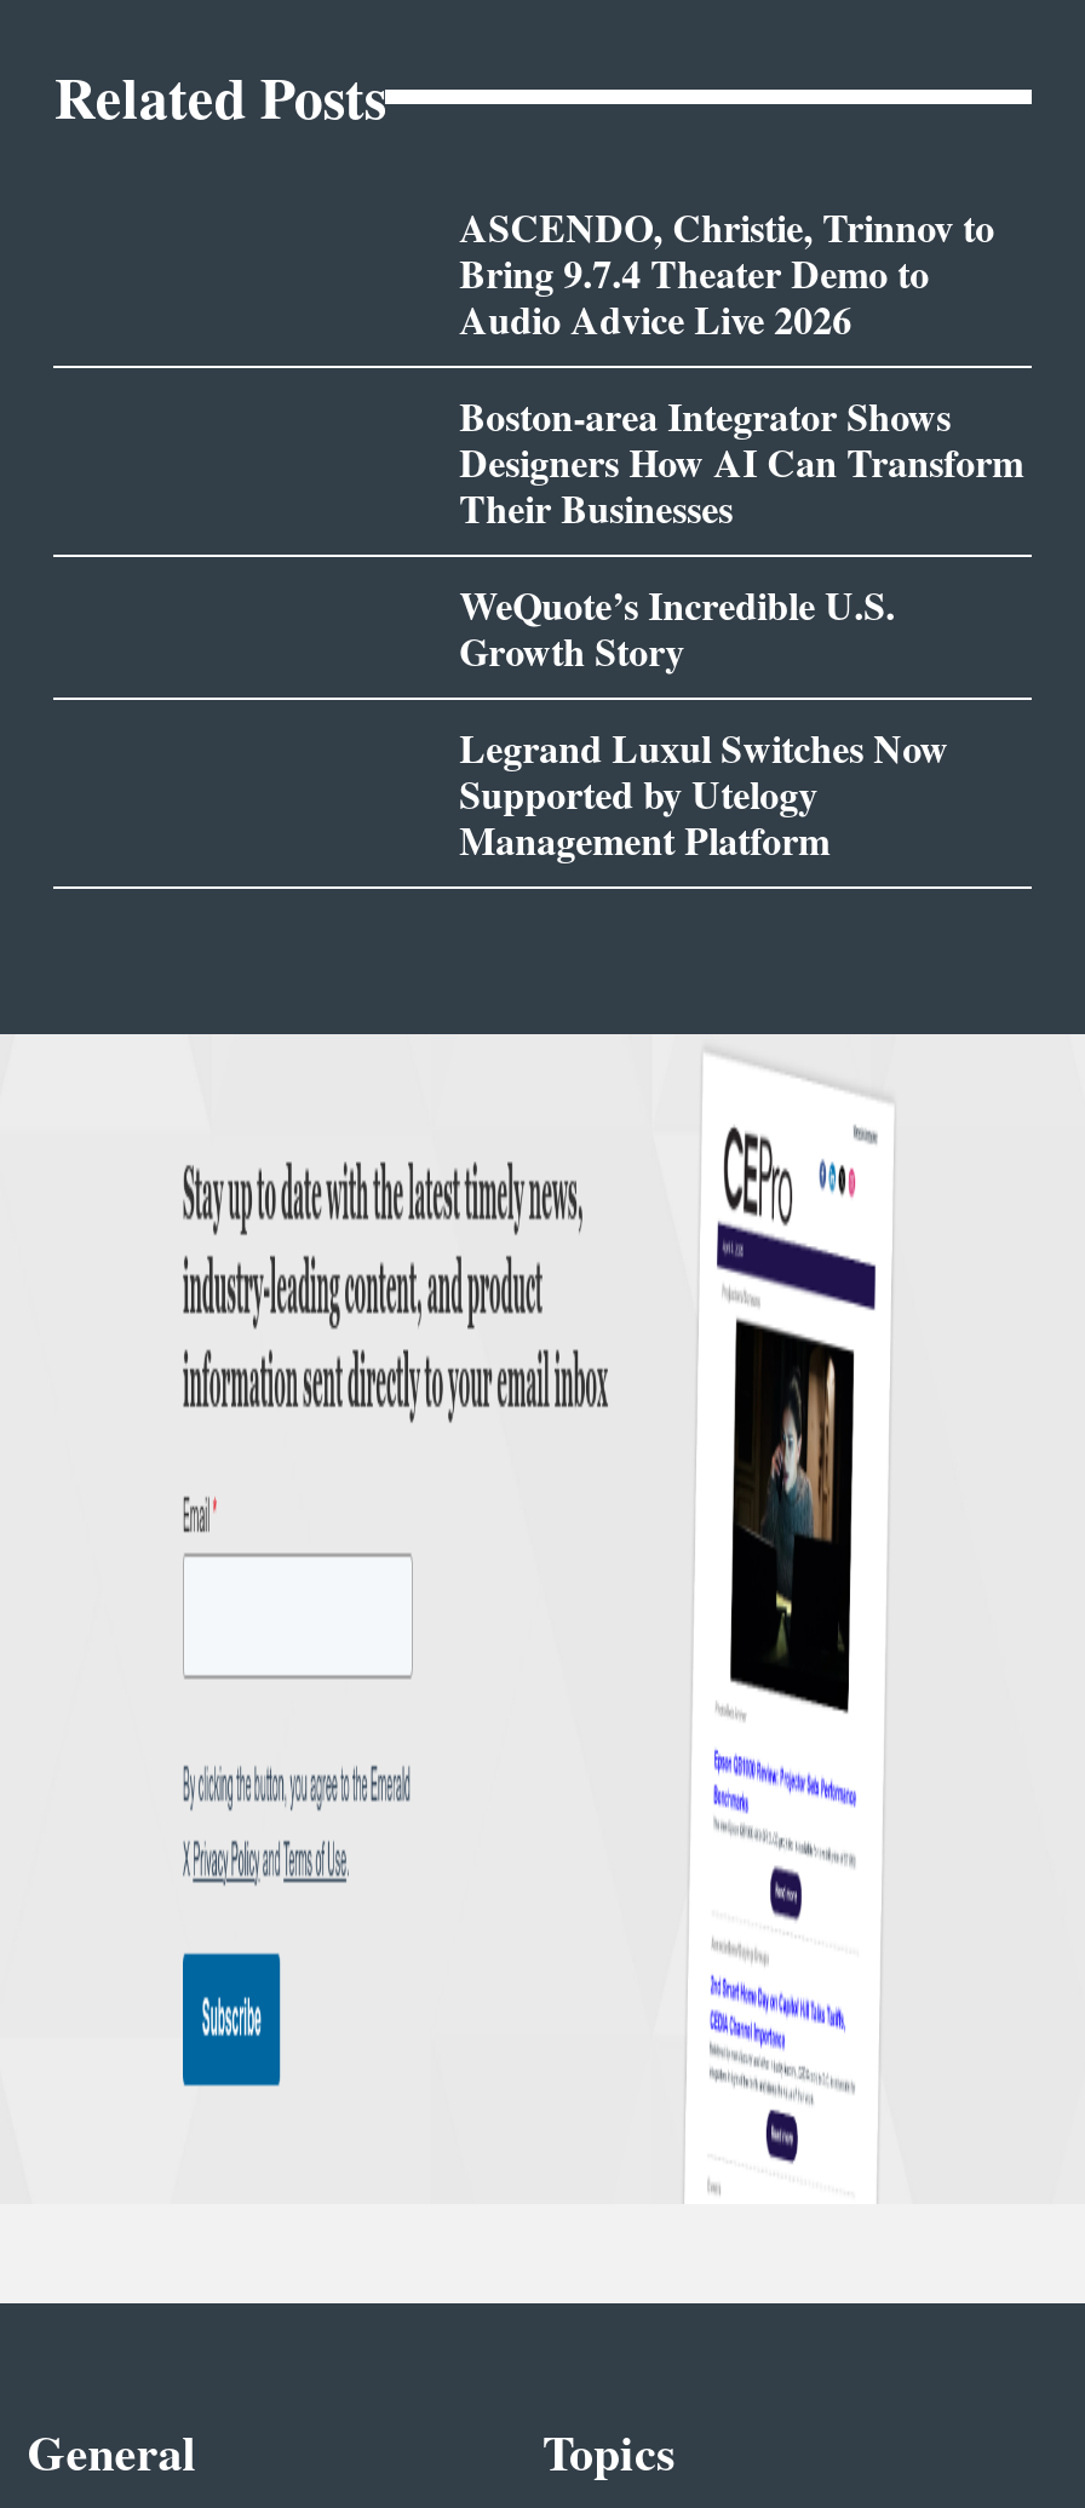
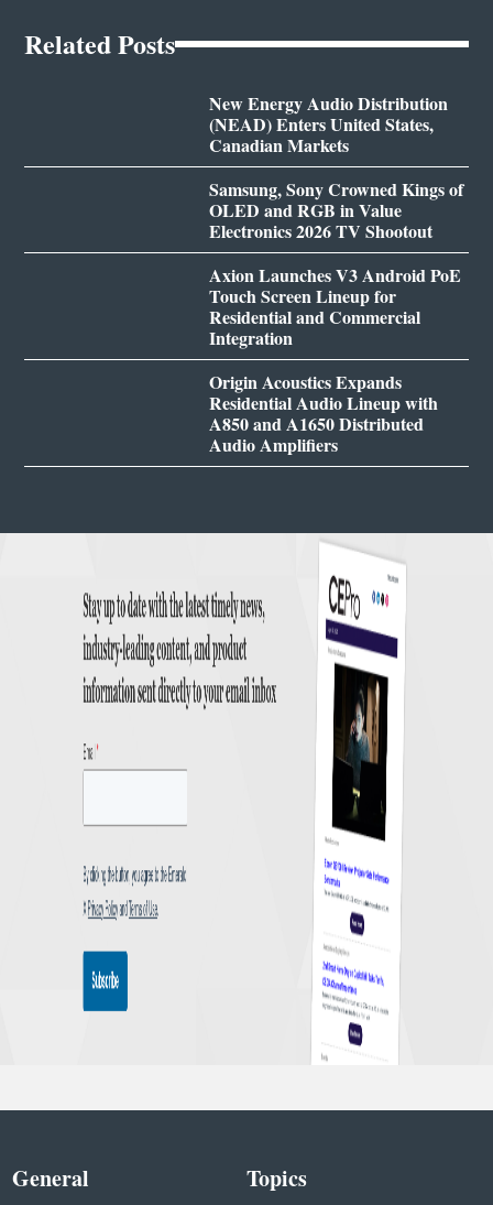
[459,199,995,346] ASCENDO, Christie, Trinnov to | Bring 9.7.4 Theater Demo to | Audio Advice Live 2026 -> [209,90,448,158] New Energy Audio Distribution | (NEAD) Enters United States, | Canadian Markets
[459,388,1024,535] Boston-area Integrator Shows | Designers How AI Can Transform | Their Businesses -> [209,176,463,243] Samsung, Sony Crowned Kings of | OLED and RGB in Value | Electronics 2026 TV Shootout
[459,576,895,678] WeQuote’s Incredible U.S. | Growth Story -> [209,262,461,350] Axion Launches V3 Android PoE | Touch Screen Lineup for | Residential and Commercial | Integration
[459,719,949,867] Legrand Luxul Switches Now | Supported by Utelogy | Management Platform -> [209,369,438,457] Origin Acoustics Expands | Residential Audio Lineup with | A850 and A1650 Distributed | Audio Amplifiers

